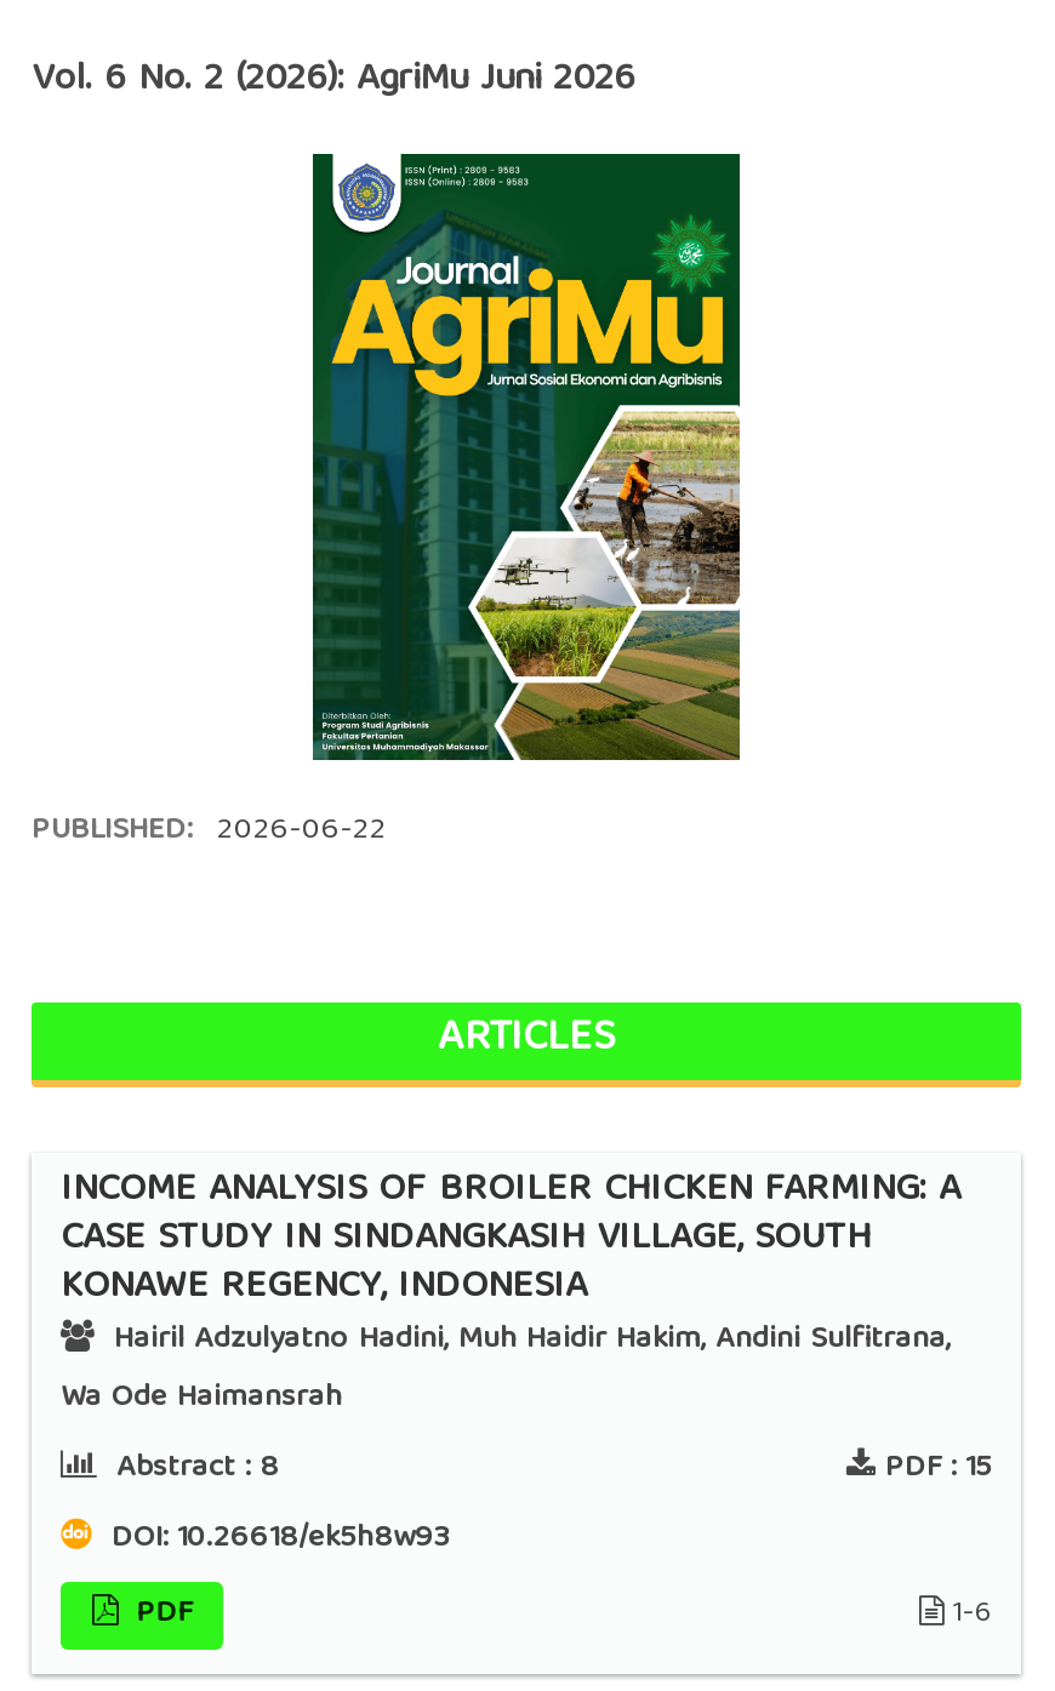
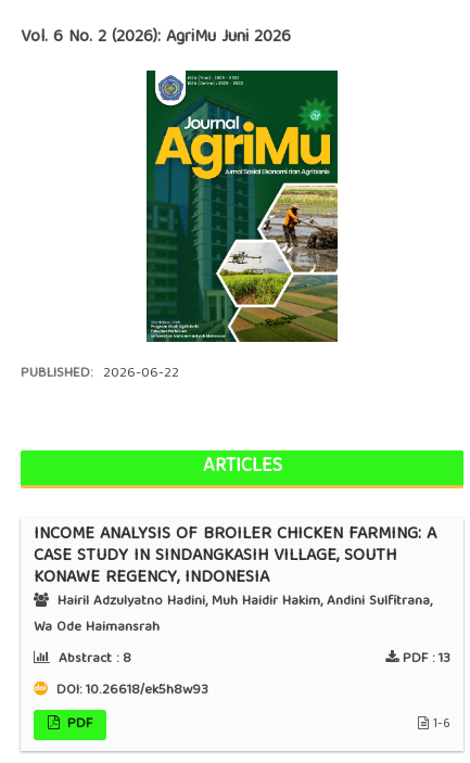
[885,1442,992,1498] PDF : 15 -> [403,647,450,672] PDF : 13

